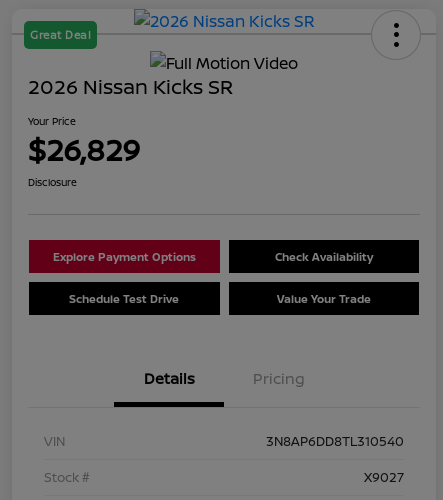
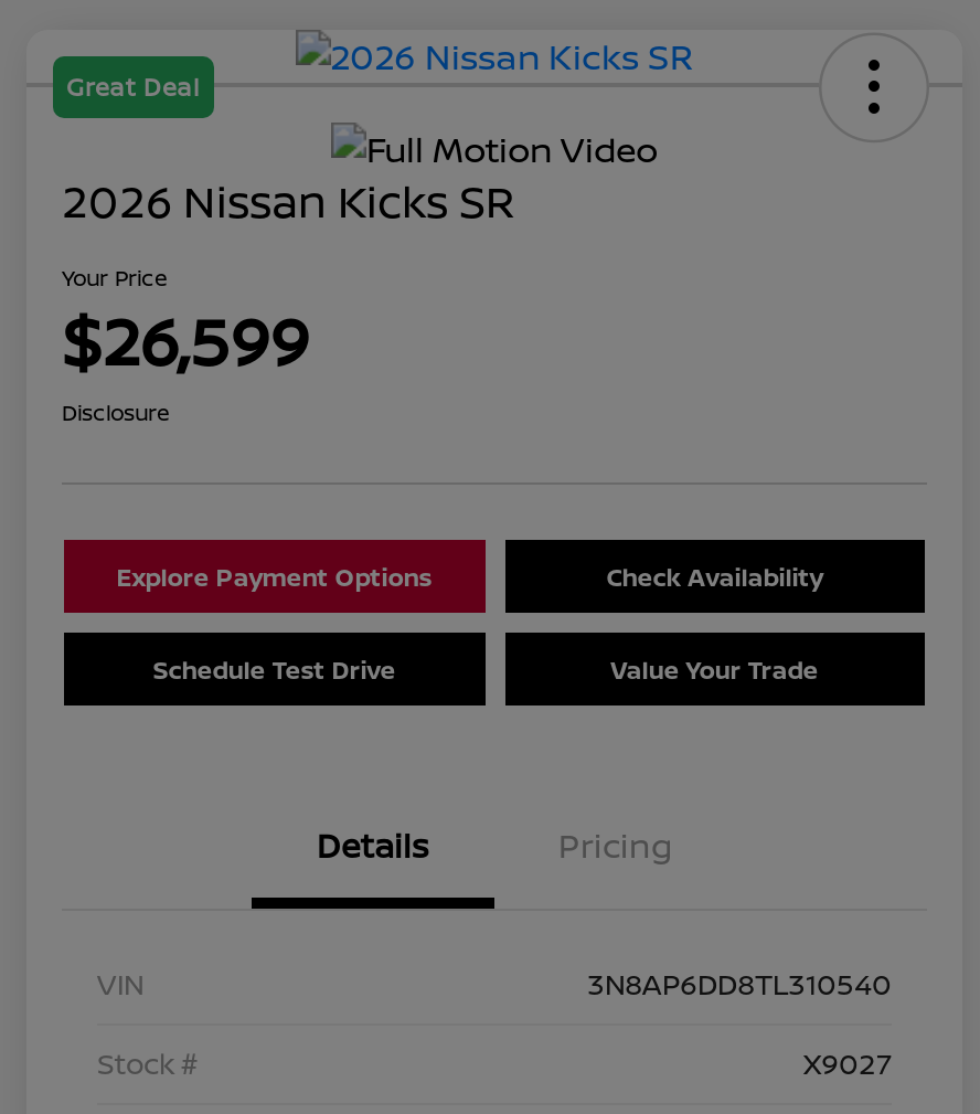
[28,128,140,169] $26,829 -> [62,294,309,384] $26,599

